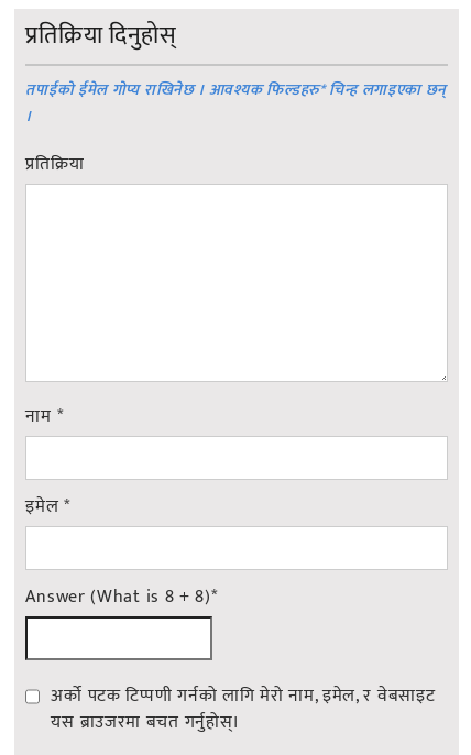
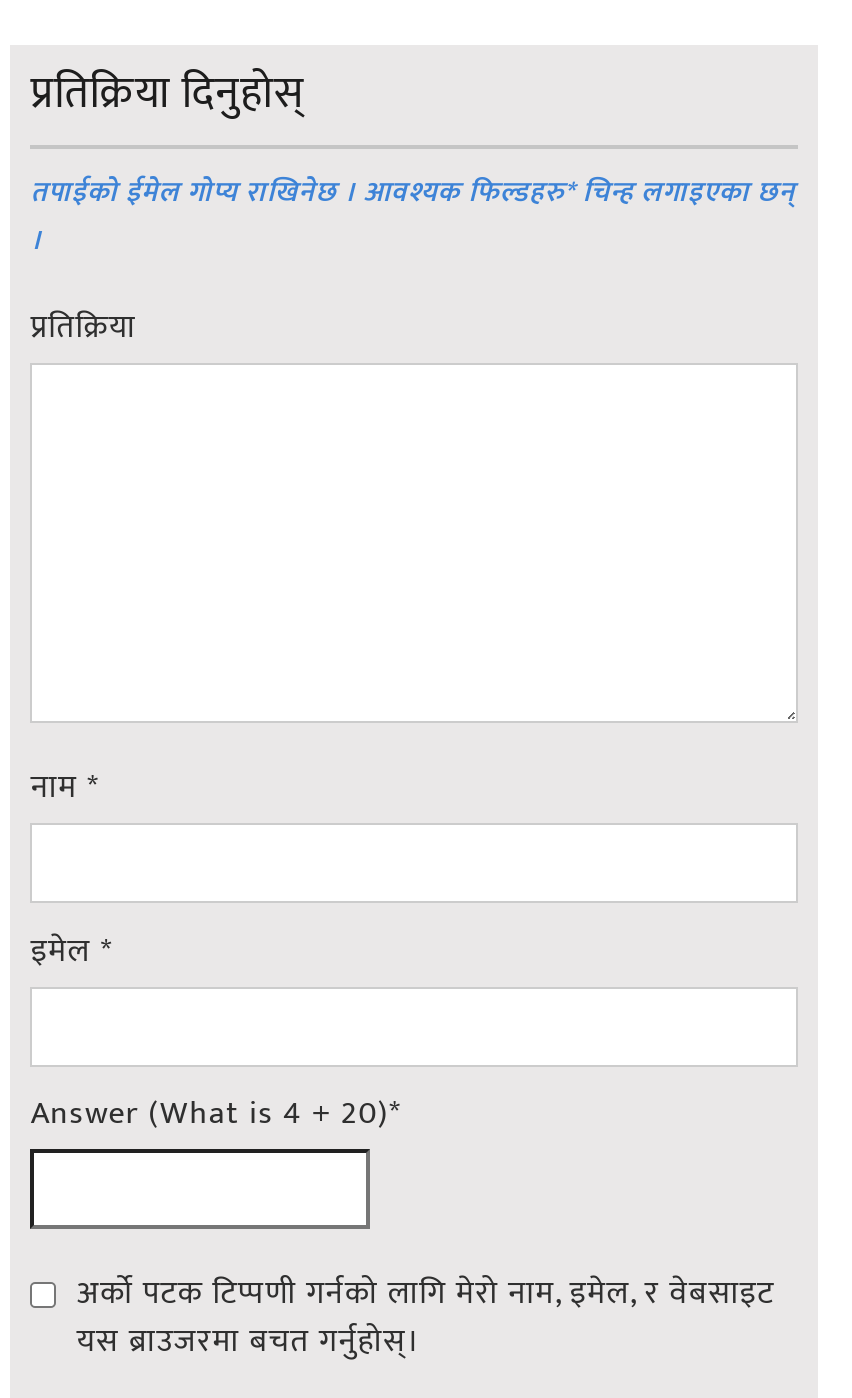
[26,582,217,612] Answer (What is 8 + 8)* -> [31,1088,400,1142] Answer (What is 4 + 20)*

